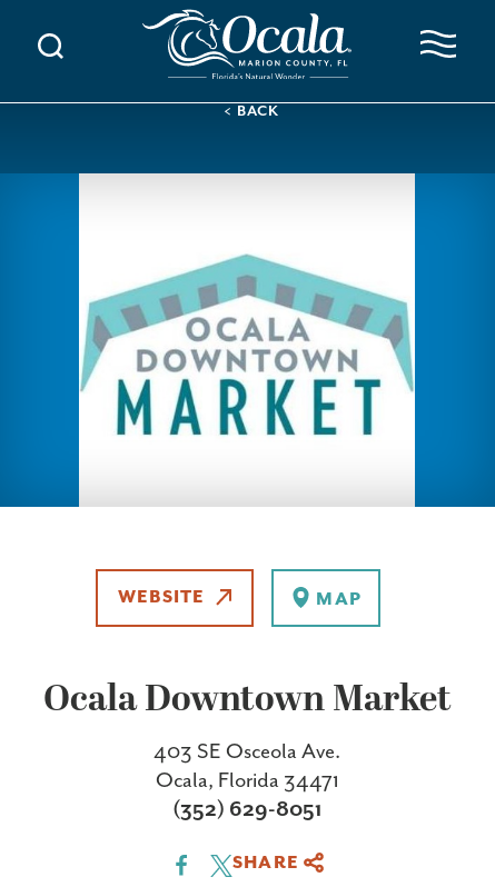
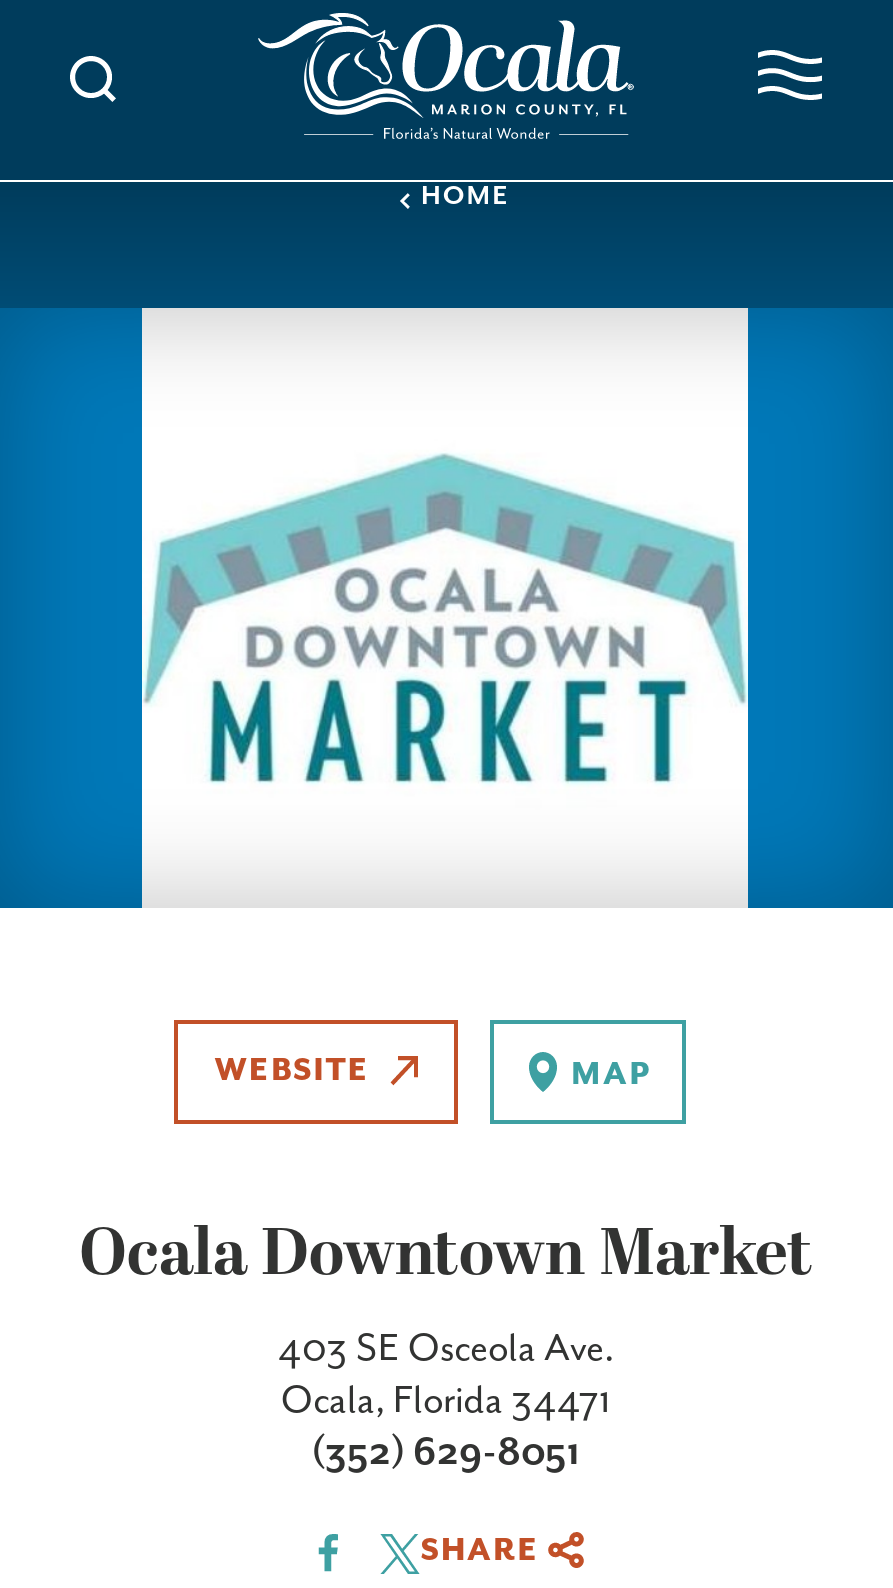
[224,103,279,120] < BACK -> [421,182,510,212] HOME

